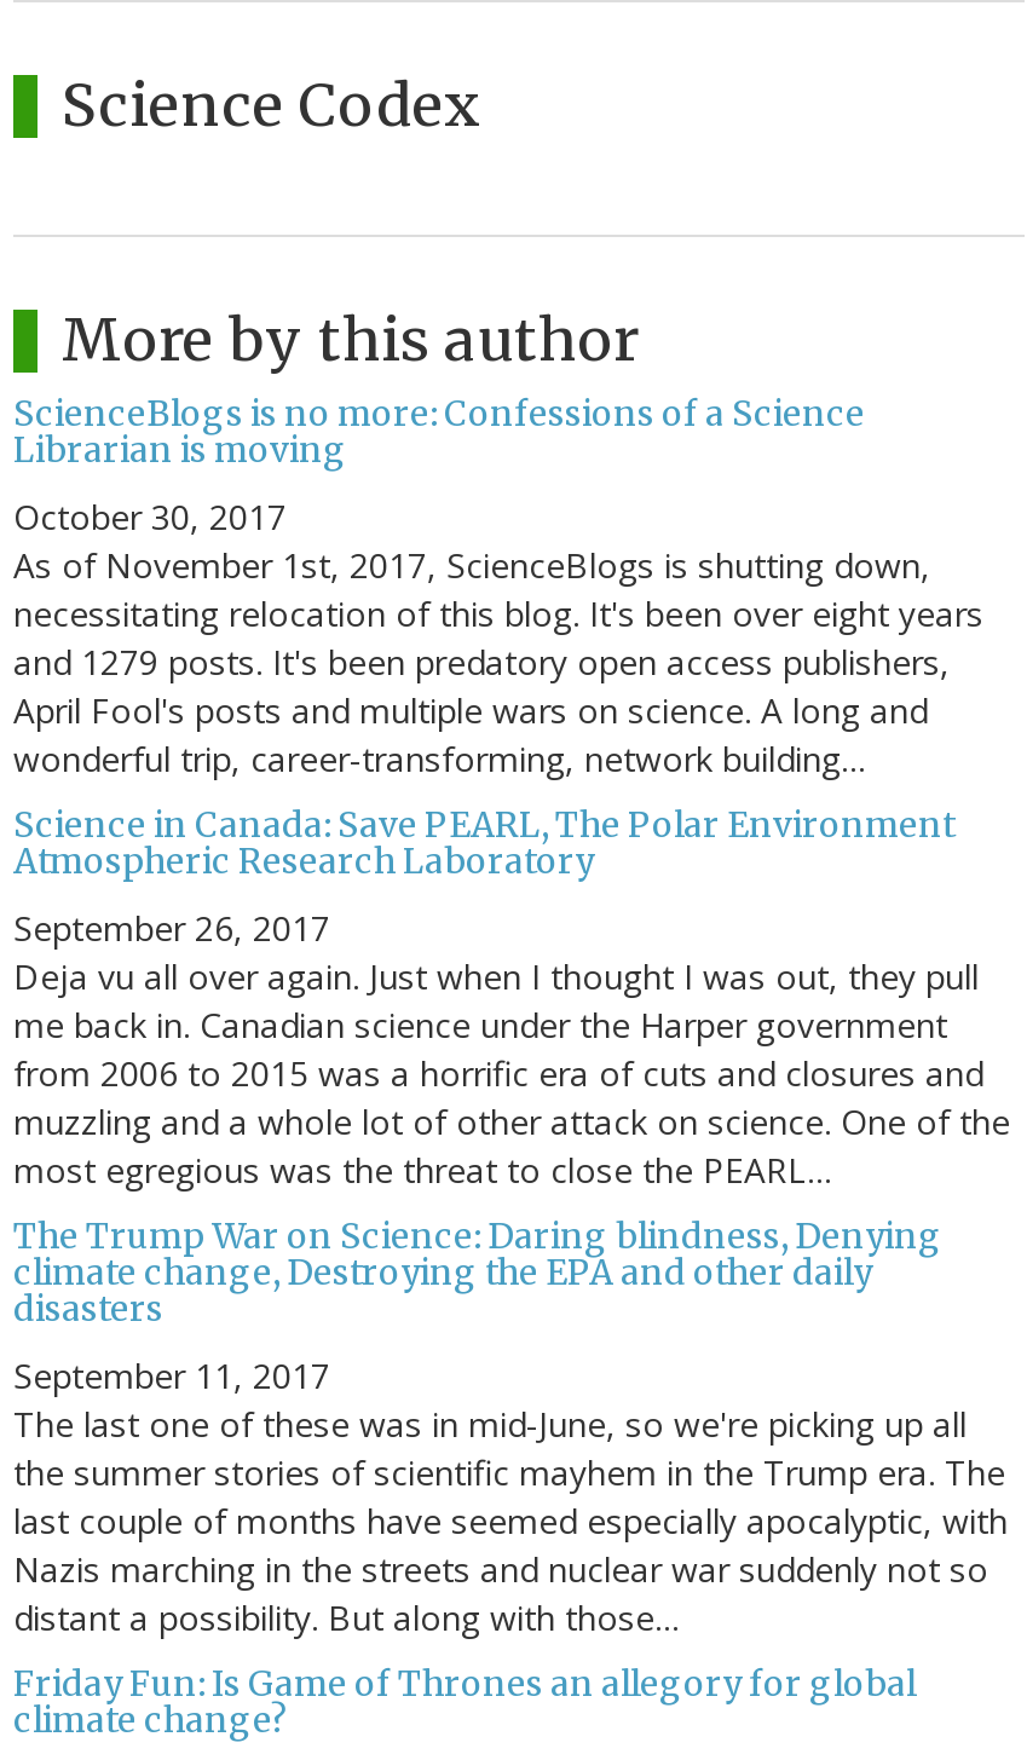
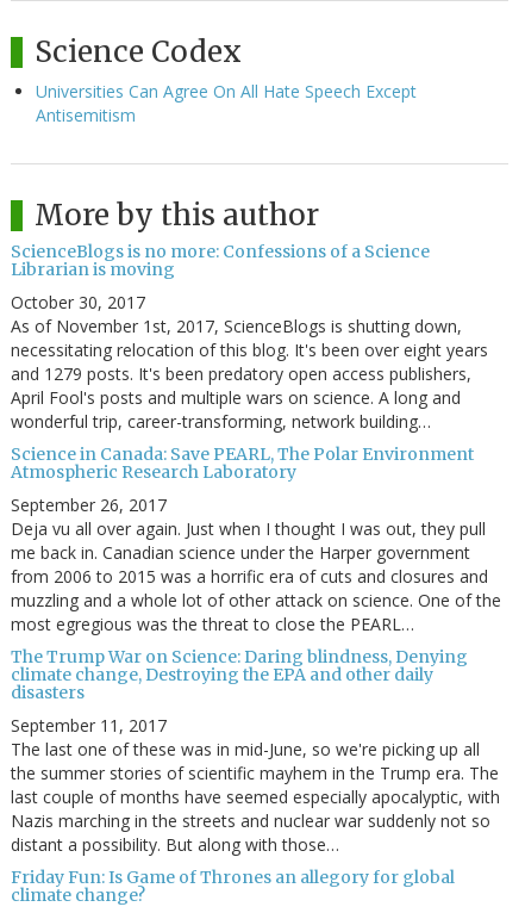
none -> [36,80,417,127] Universities Can Agree On All Hate Speech Except | Antisemitism

